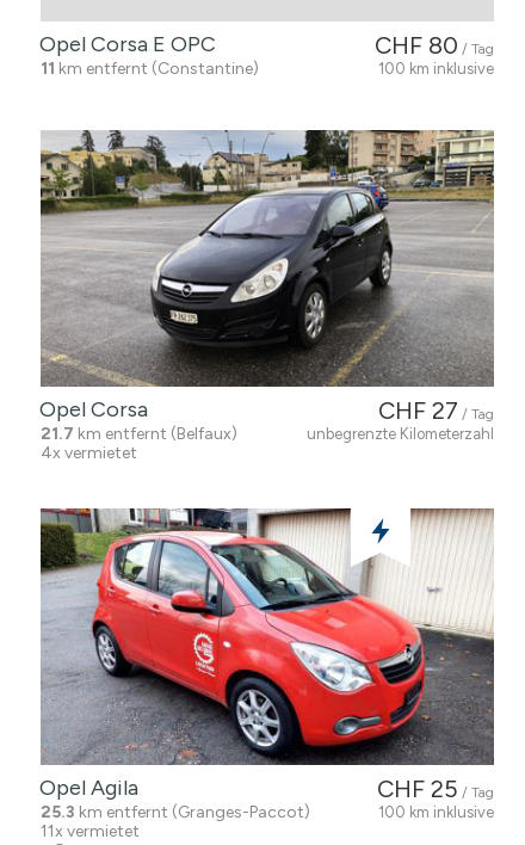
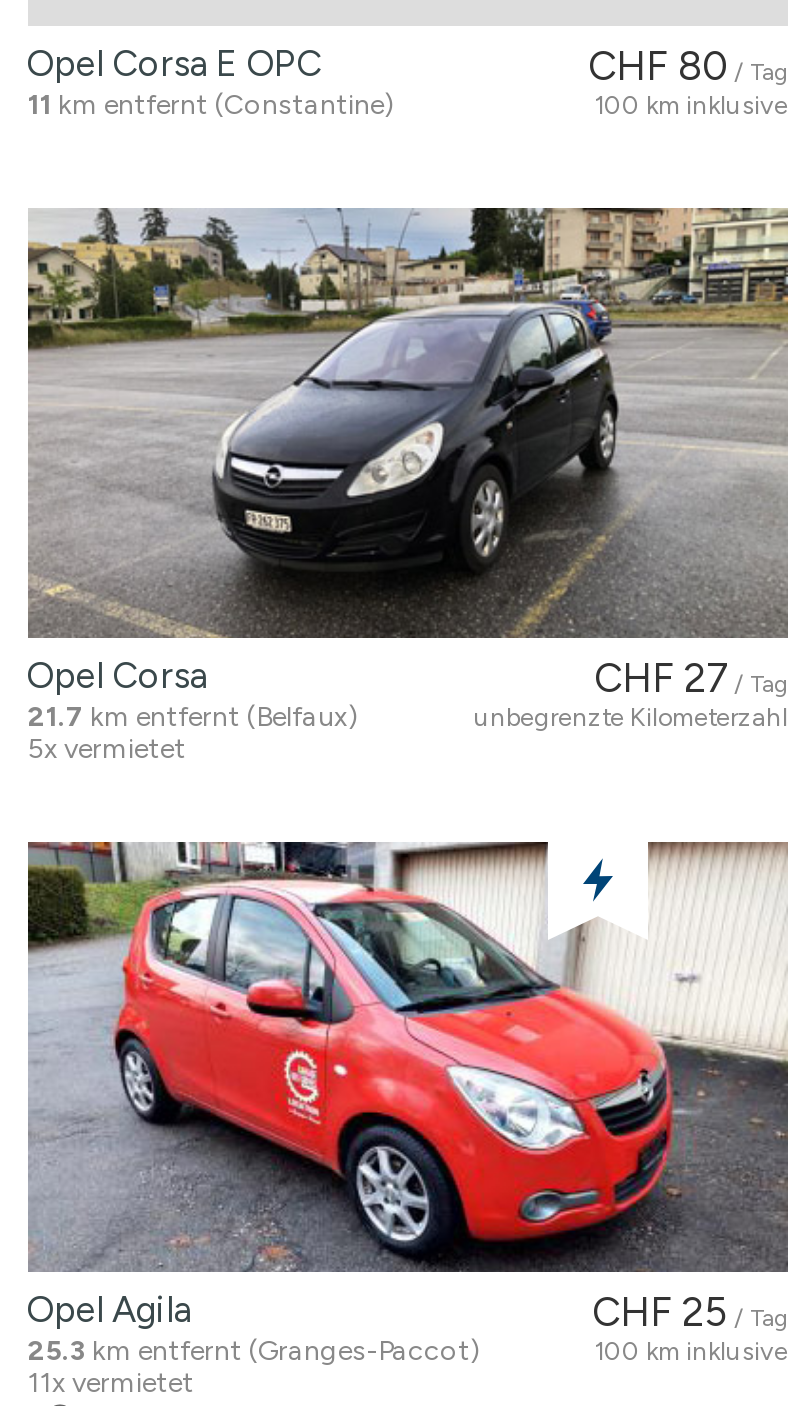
[41,443,137,463] 4x vermietet -> [28,732,186,766] 5x vermietet

